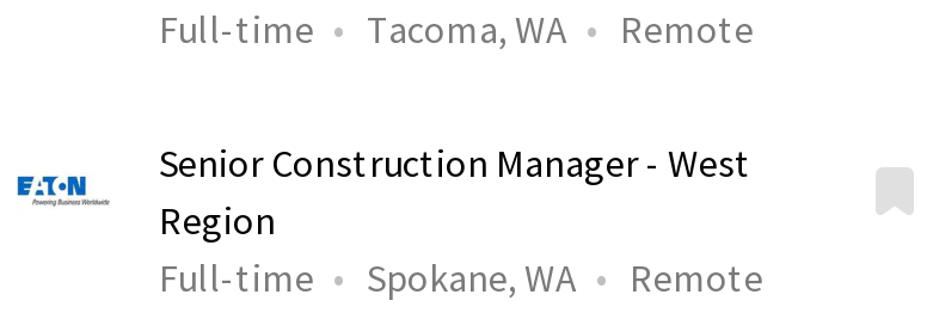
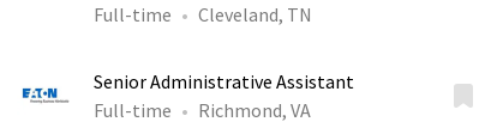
[367,6,754,54] Tacoma, WA | Remote -> [198,3,312,27] Cleveland, TN
[159,140,751,245] Senior Construction Manager - West | Region -> [94,70,354,94] Senior Administrative Assistant
[367,254,763,302] Spokane, WA | Remote -> [198,99,311,123] Richmond, VA

